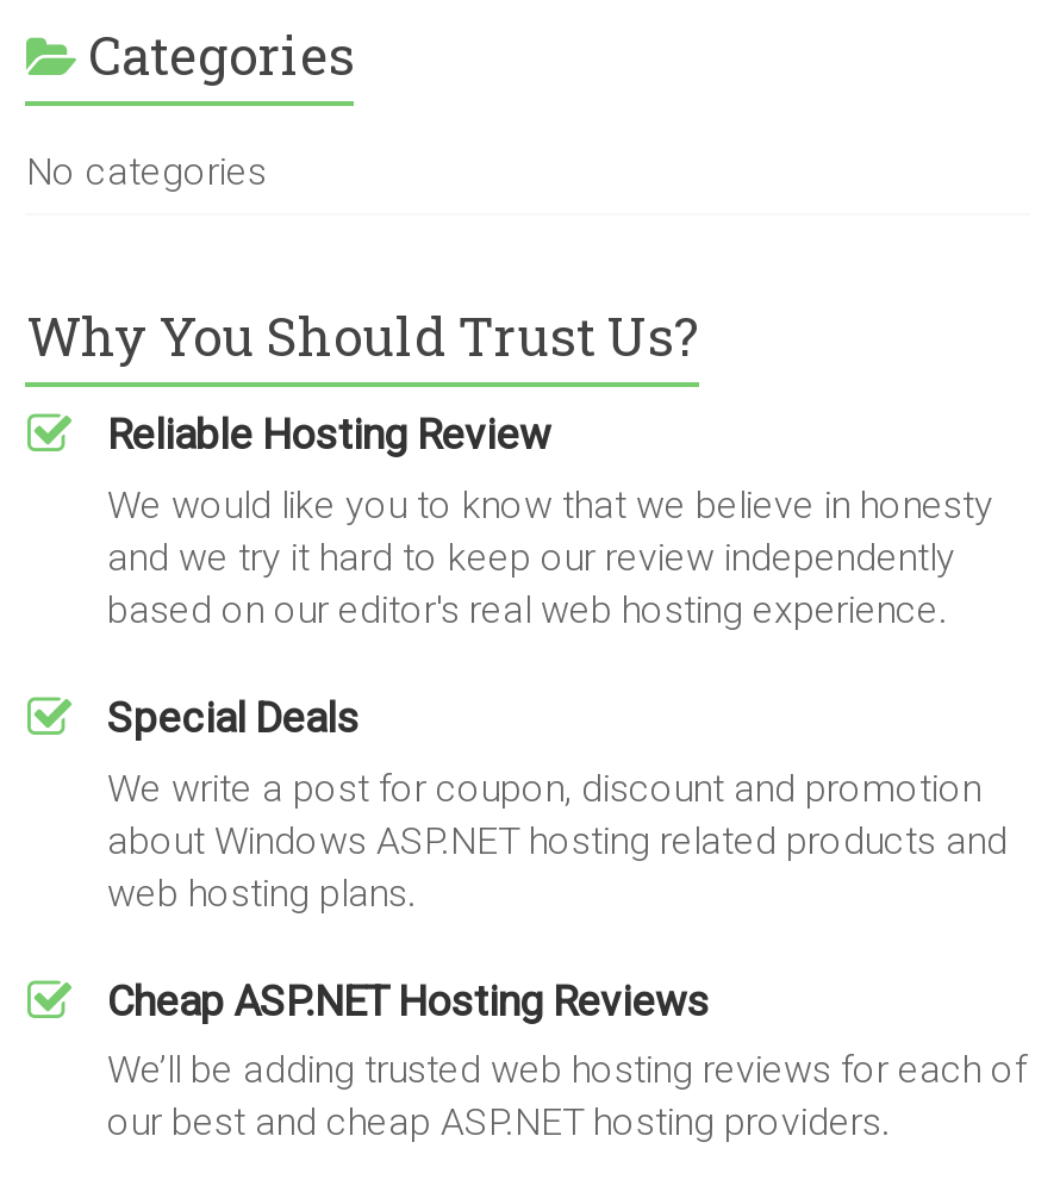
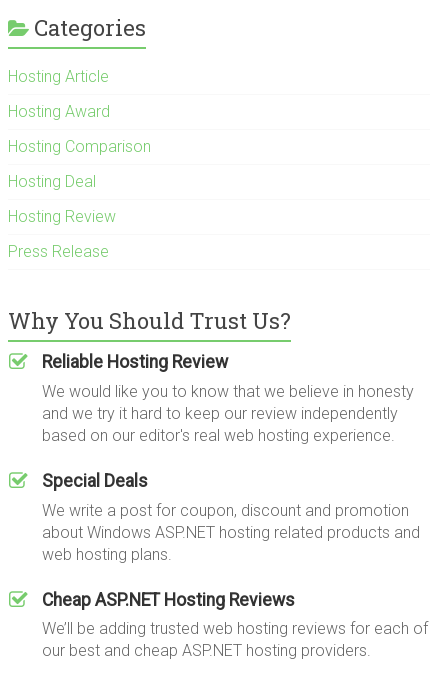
[26,149,267,194] No categories -> [8,67,151,261] Hosting Article | Hosting Award | Hosting Comparison | Hosting Deal | Hosting Review | Press Release

